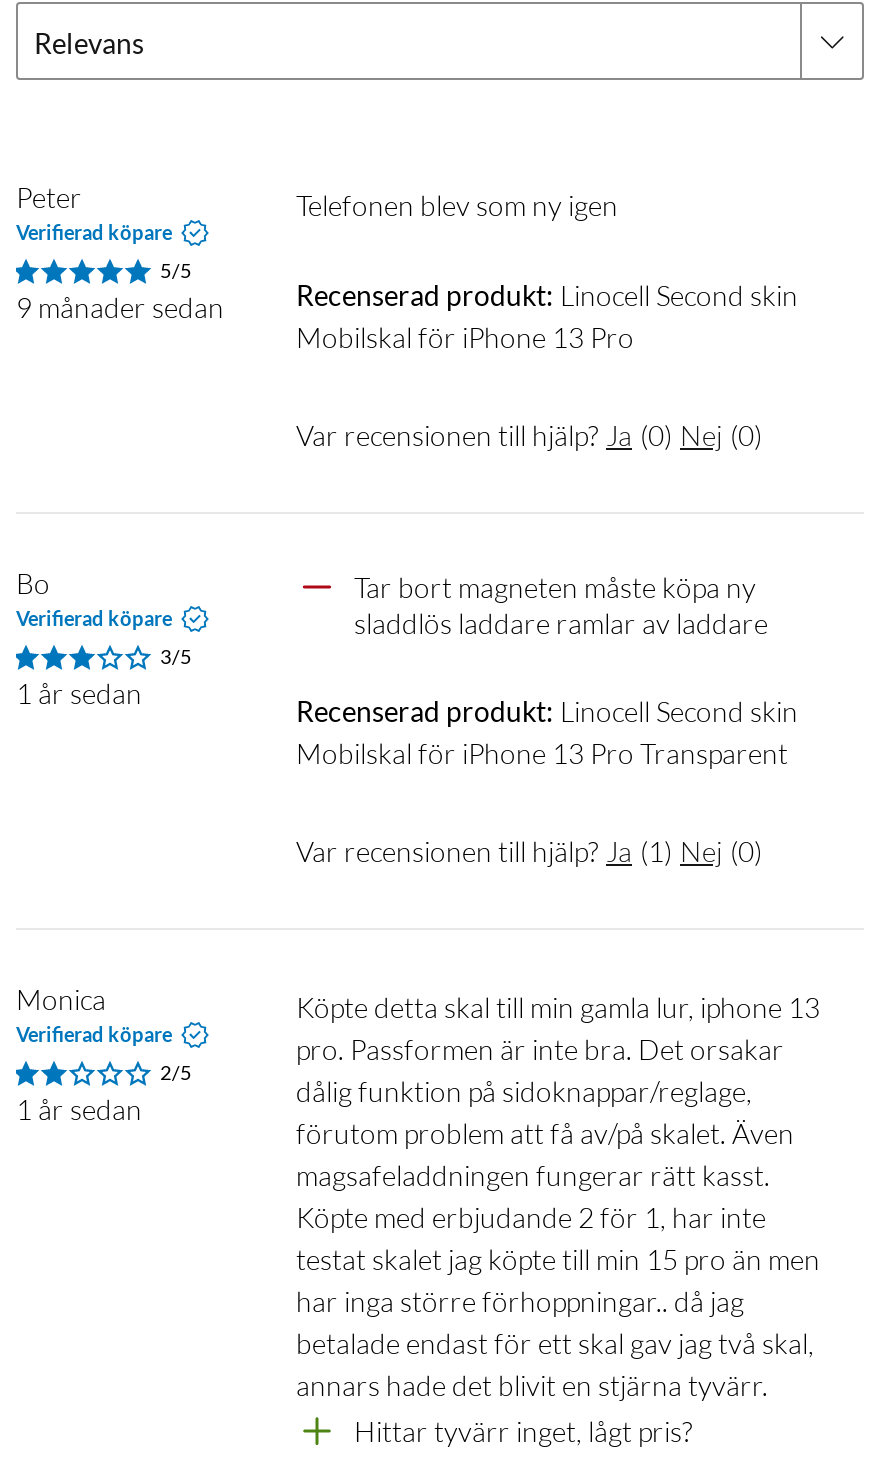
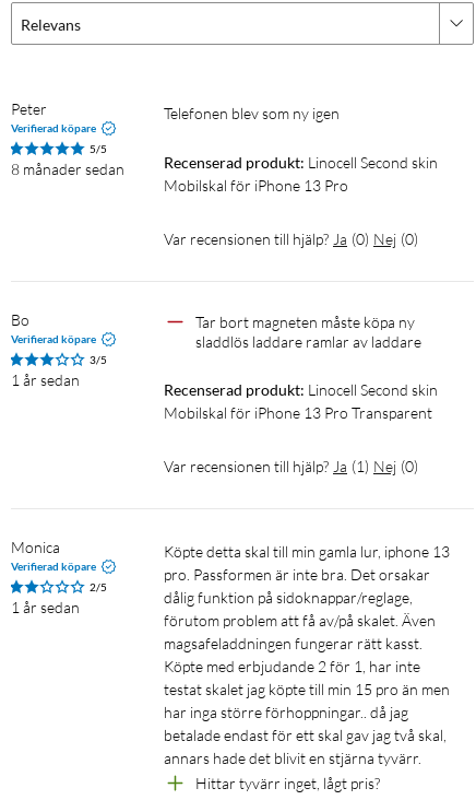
[16,291,224,325] 9 månader sedan -> [11,159,124,178] 8 månader sedan

